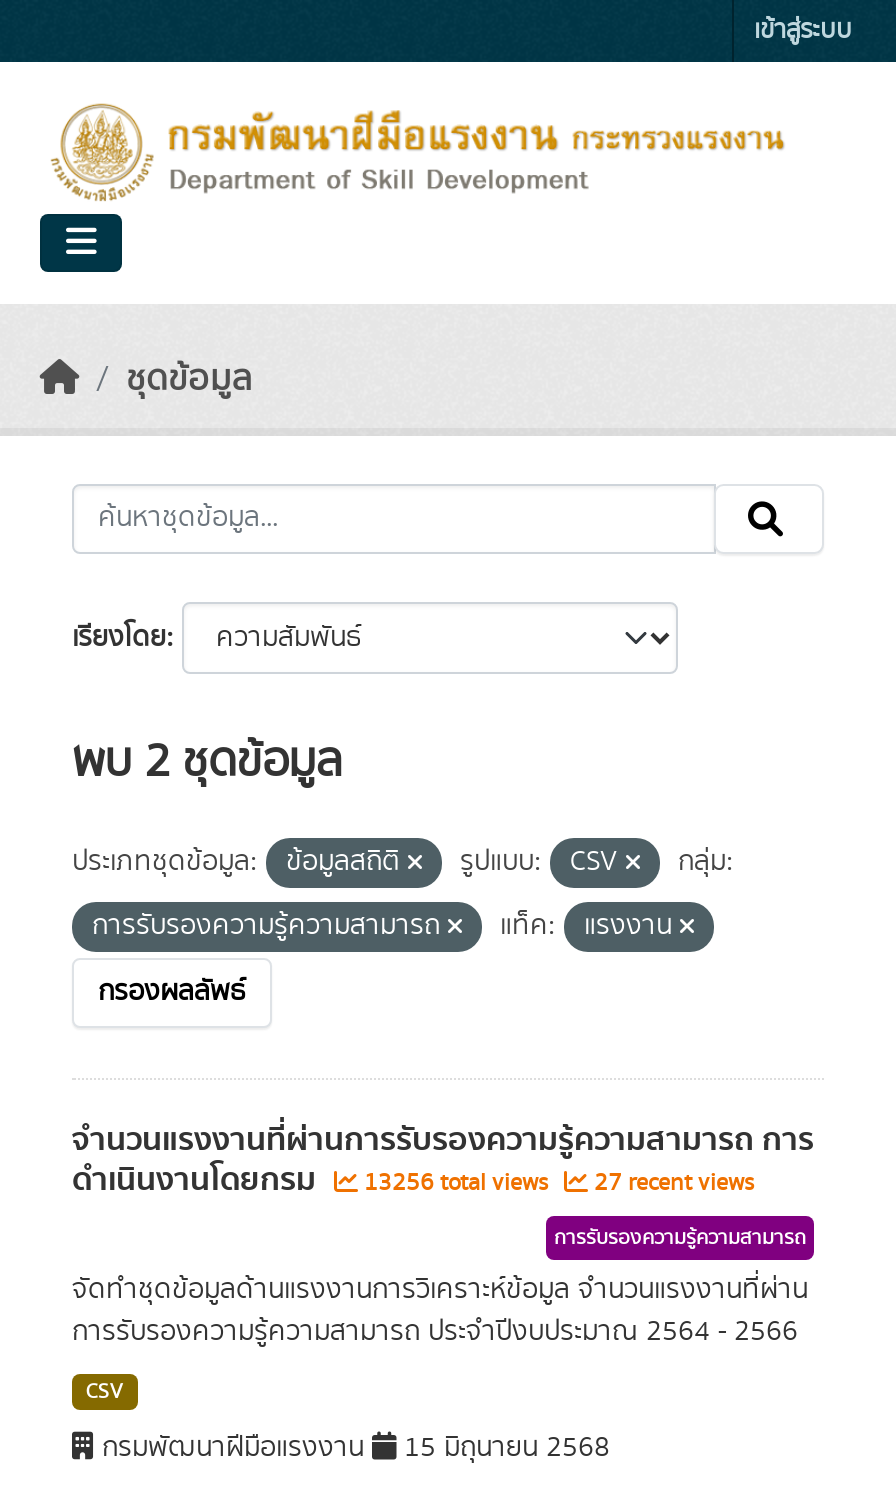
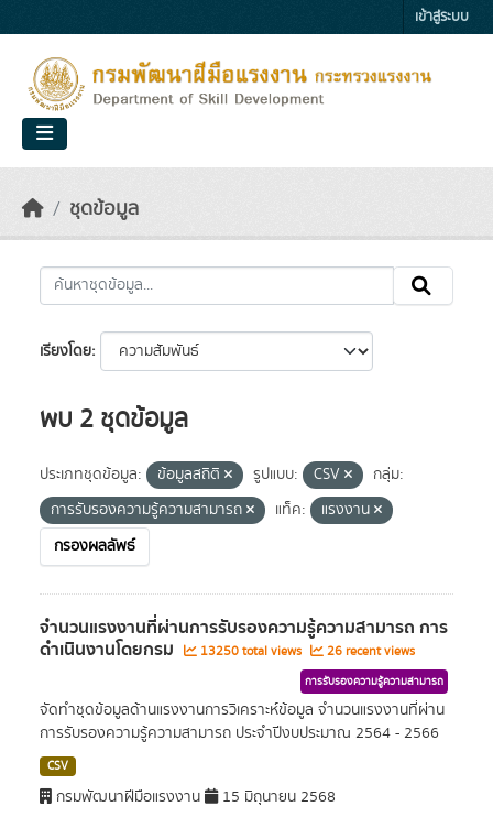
[358,1166,554,1200] 13256 total views -> [197,642,305,661] 13250 total views
[588,1166,754,1200] 27 recent views -> [324,642,415,661] 26 recent views

